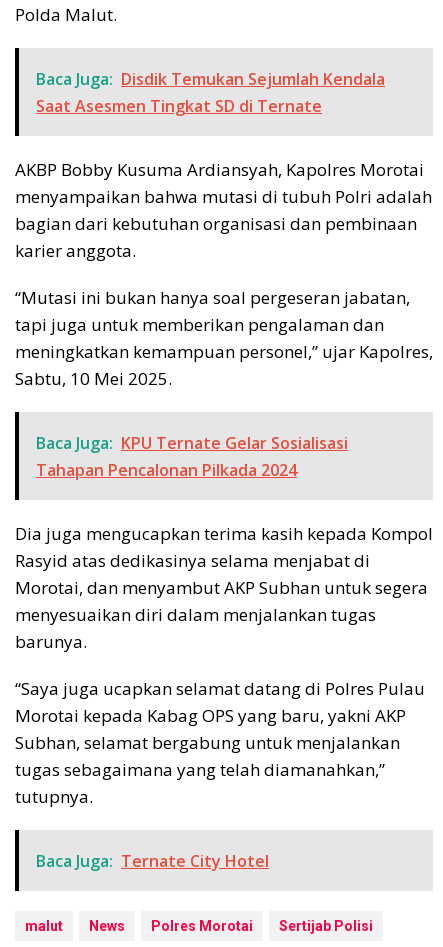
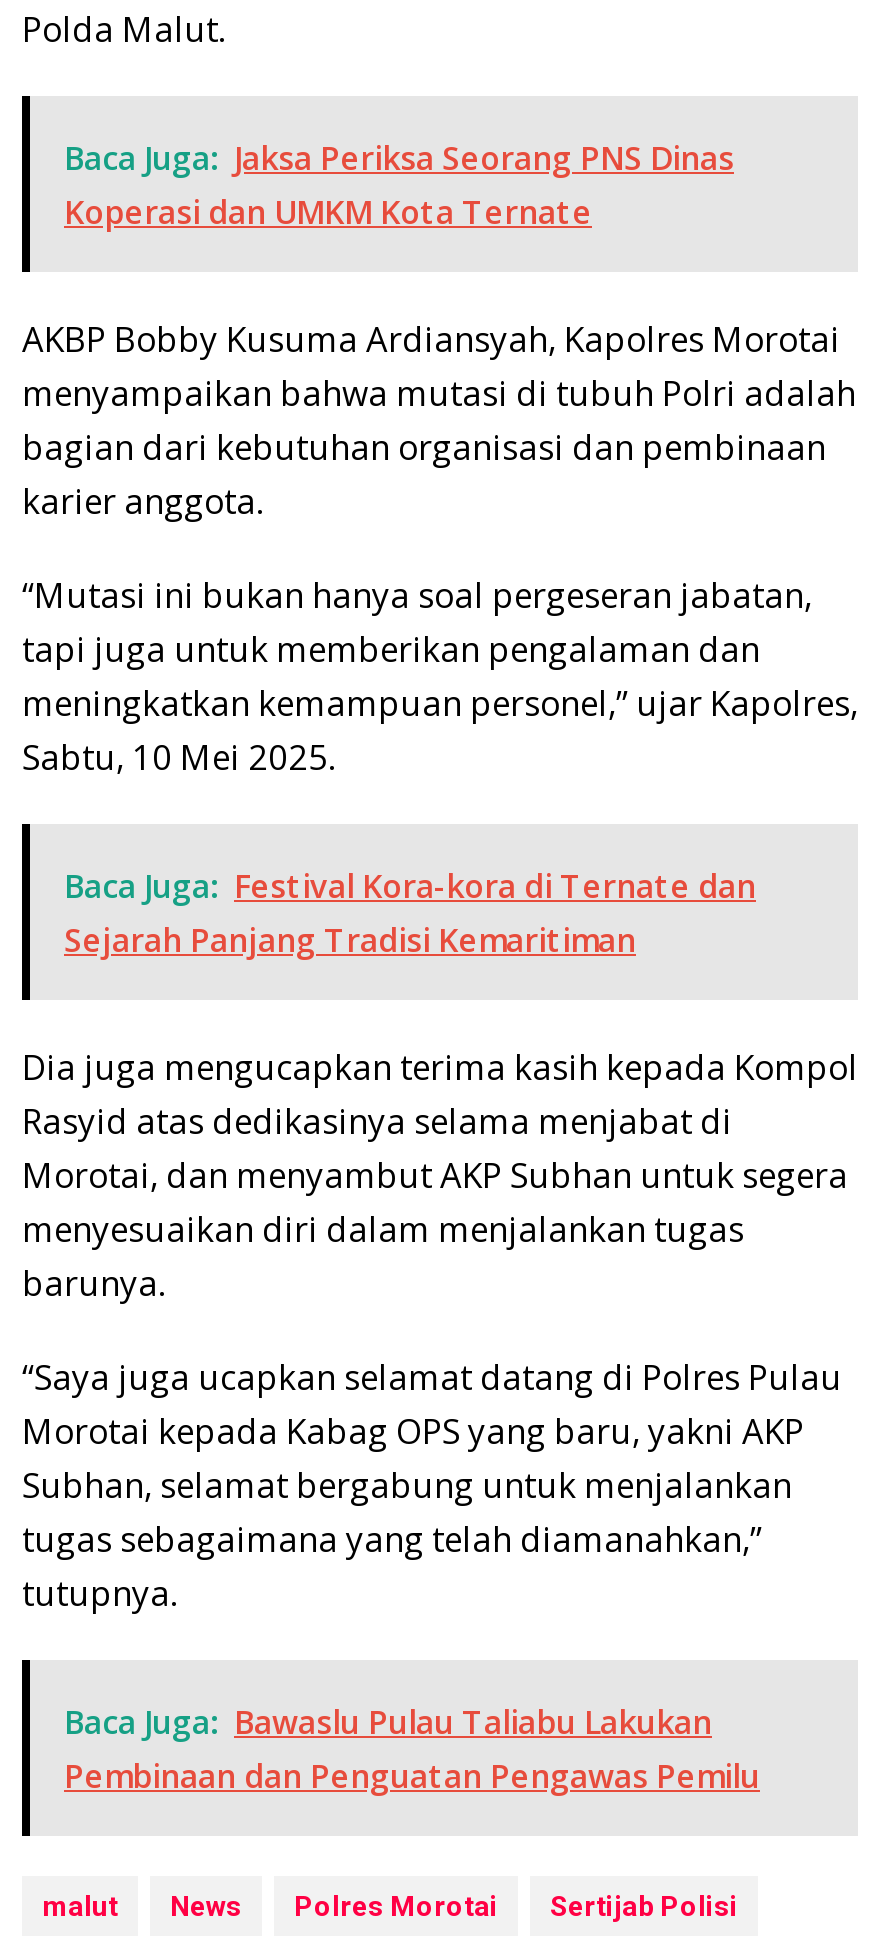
[36,67,385,116] Baca Juga: Disdik Temukan Sejumlah Kendala | Saat Asesmen Tingkat SD di Ternate -> [64,135,734,233] Baca Juga: Jaksa Periksa Seorang PNS Dinas | Koperasi dan UMKM Kota Ternate
[36,431,348,480] Baca Juga: KPU Ternate Gelar Sosialisasi | Tahapan Pencalonan Pilkada 2024 -> [64,863,756,961] Baca Juga: Festival Kora-kora di Ternate dan | Sejarah Panjang Tradisi Kemaritiman
[36,849,269,871] Baca Juga: Ternate City Hotel -> [64,1699,760,1797] Baca Juga: Bawaslu Pulau Taliabu Lakukan | Pembinaan dan Penguatan Pengawas Pemilu

